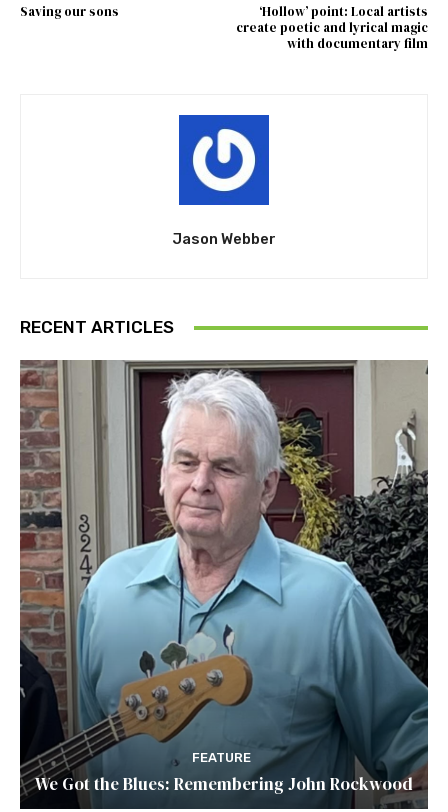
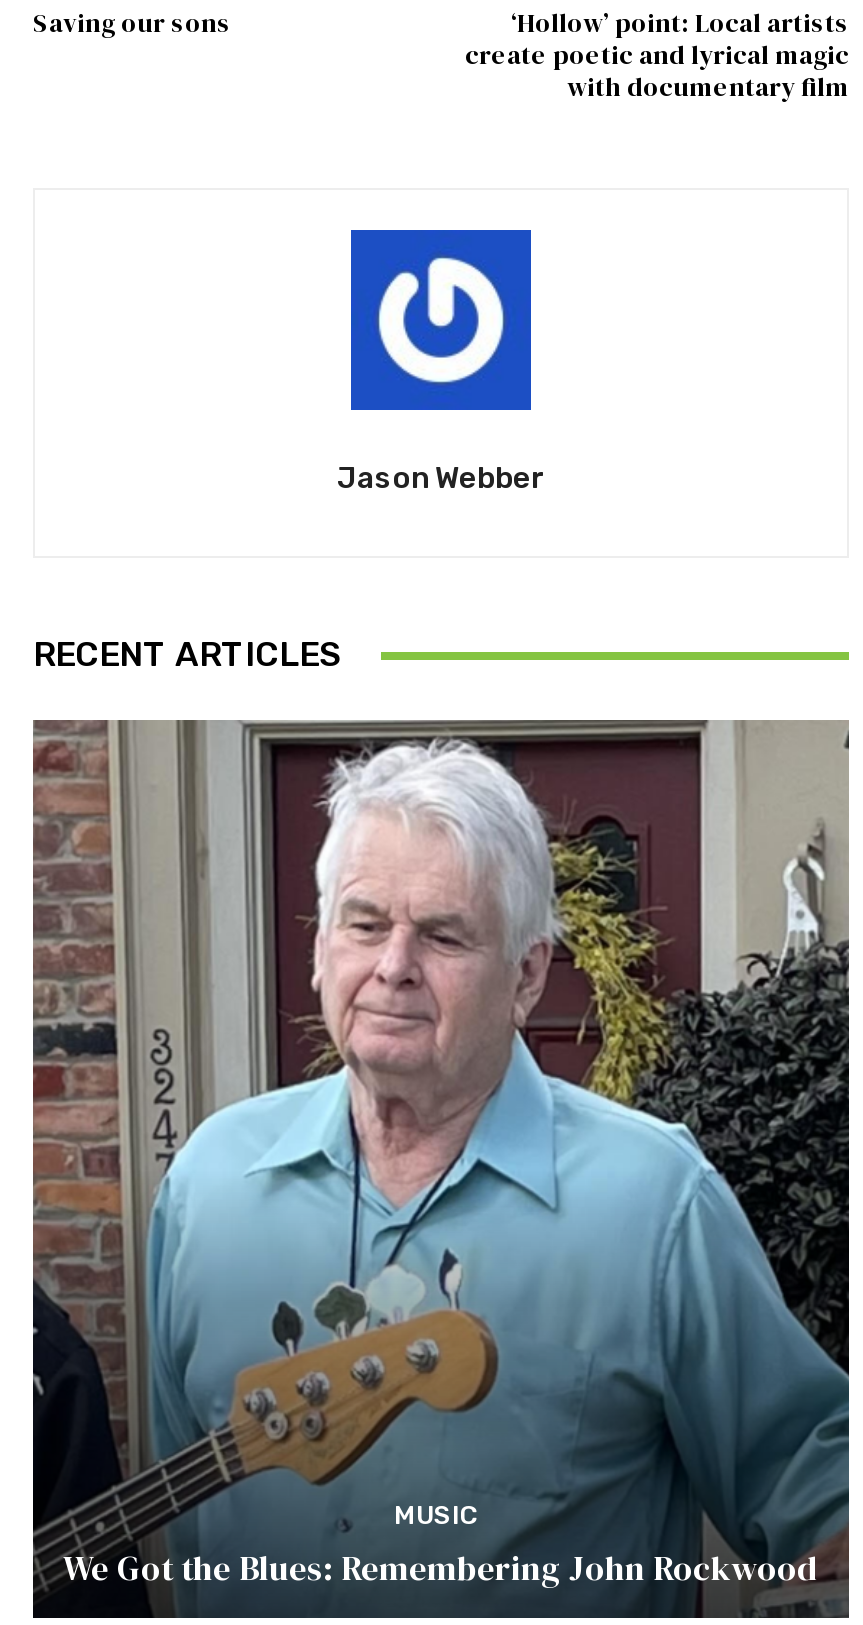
[192,750,251,765] FEATURE -> [394,1500,478,1530] MUSIC

